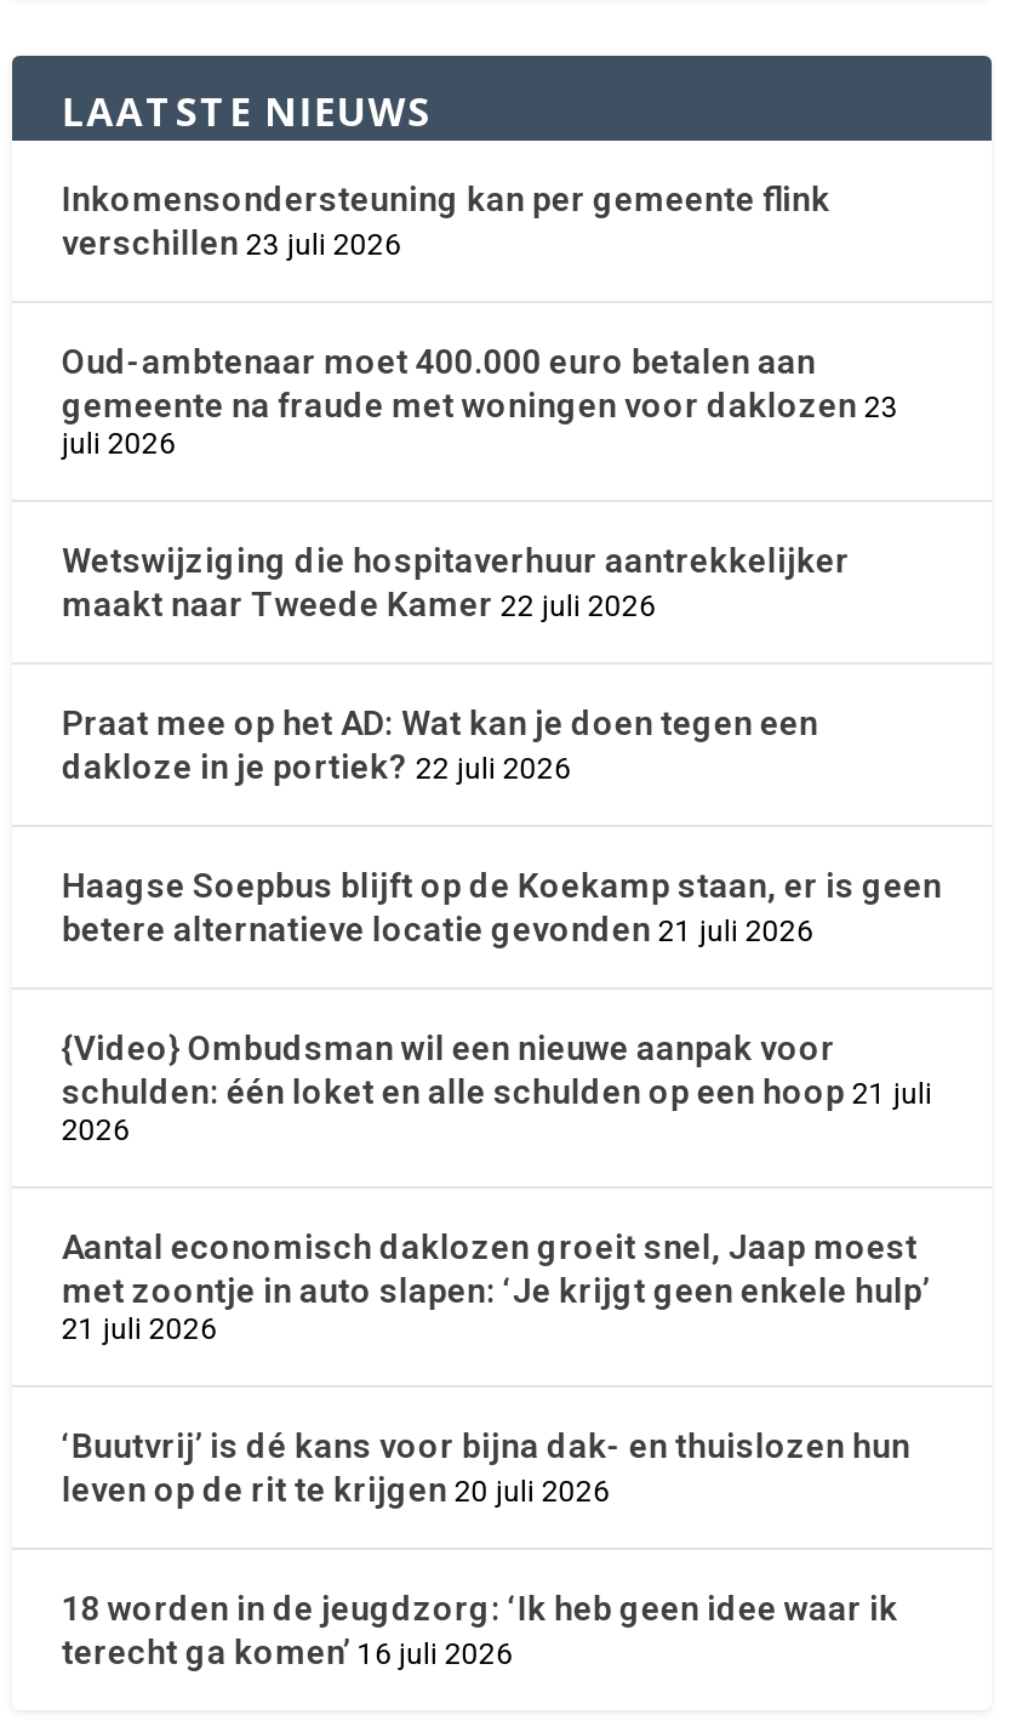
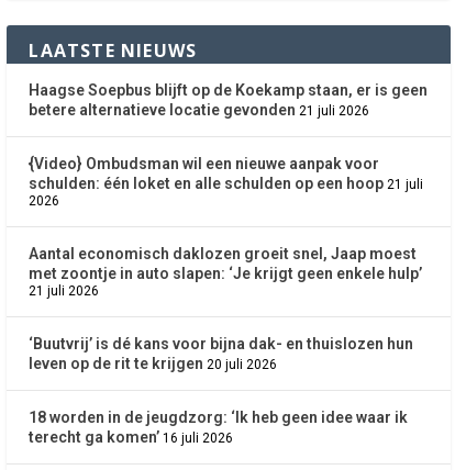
[62,179,898,786] Inkomensondersteuning kan per gemeente flink | verschillen 23 juli 2026 | Oud-ambtenaar moet 400.000 euro betalen aan | gemeente na fraude met woningen voor daklozen 23 | juli 2026 | Wetswijziging die hospitaverhuur aantrekkelijker | maakt naar Tweede Kamer 22 juli 2026 | Praat mee op het AD: Wat kan je doen tegen een | dakloze in je portiek? 22 juli 2026 -> none

